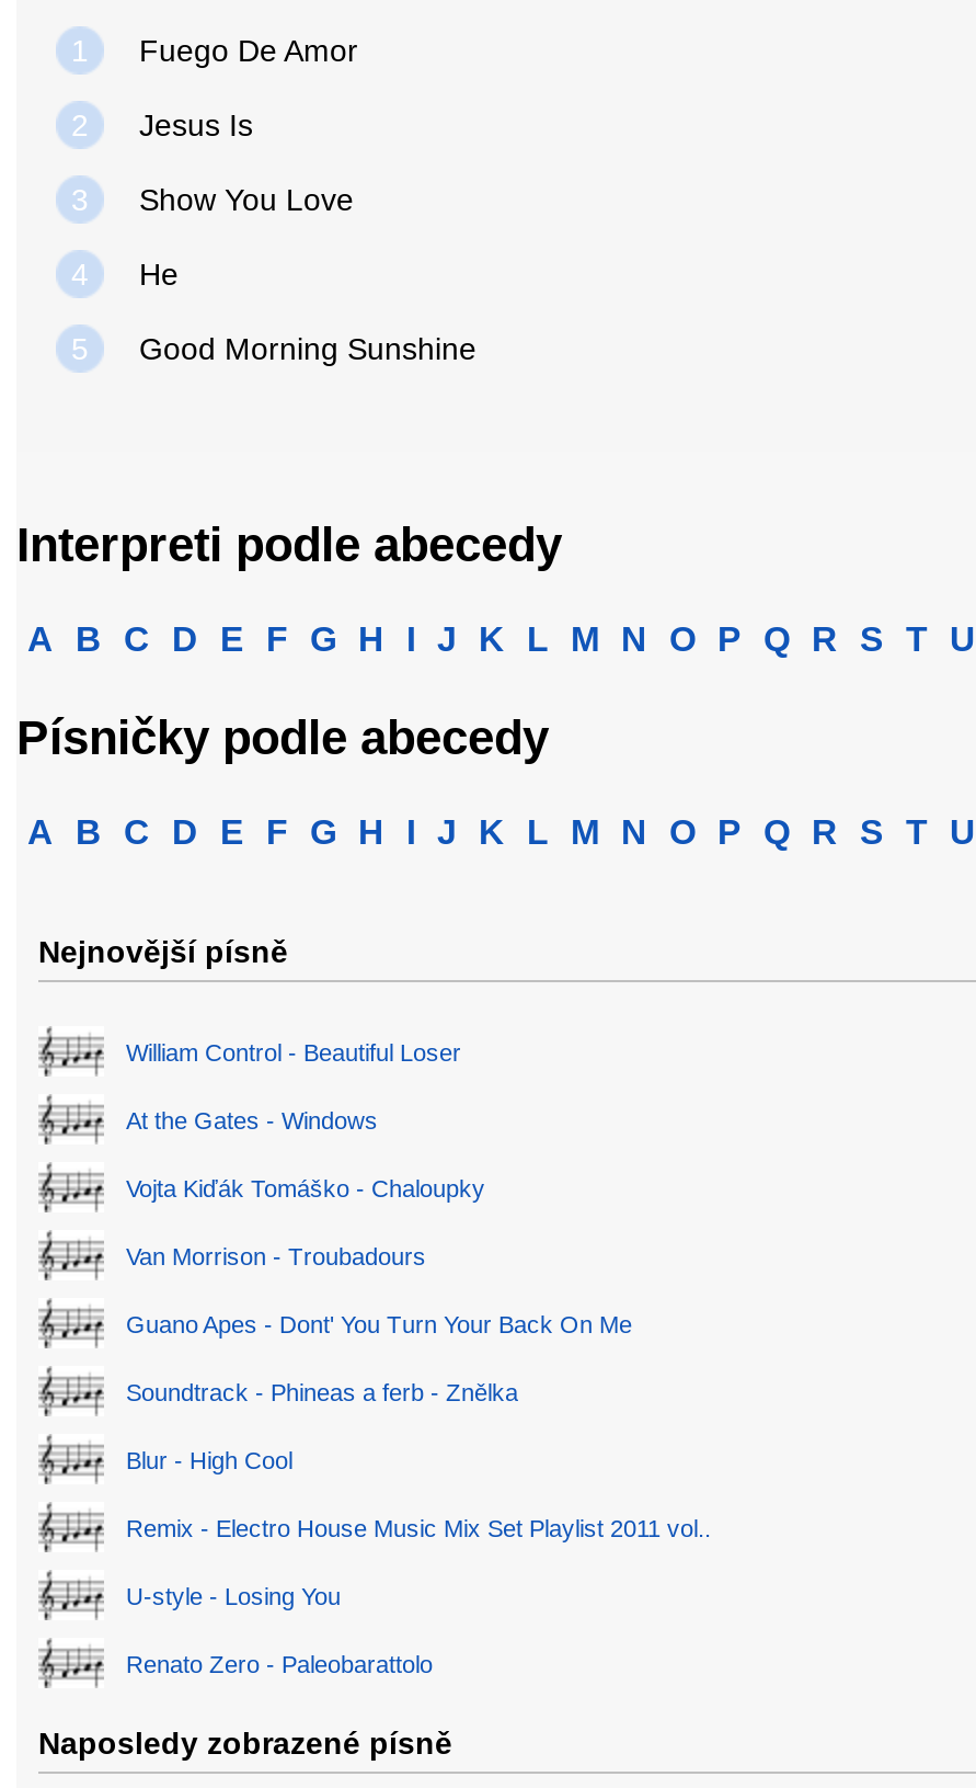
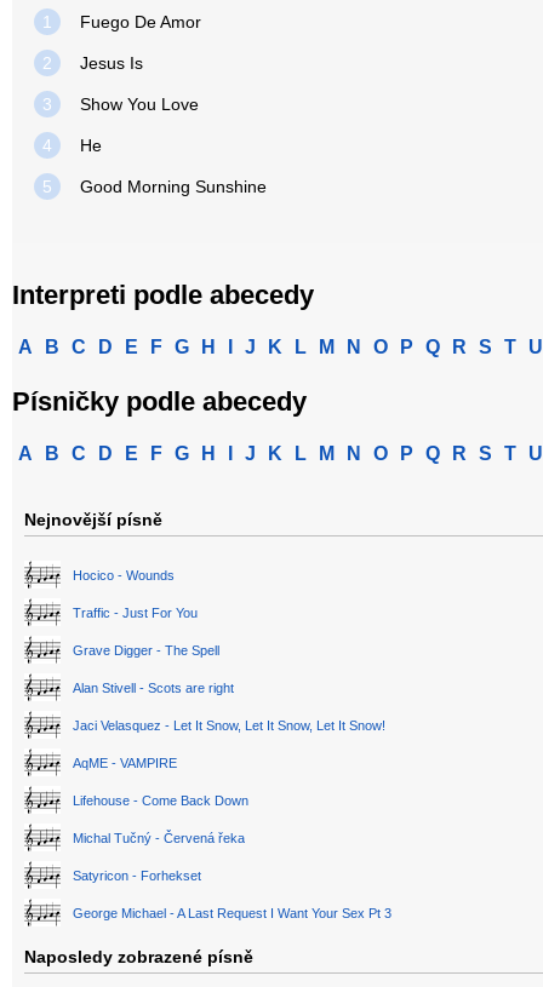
[126,1039,461,1066] William Control - Beautiful Loser -> [73,568,175,583] Hocico - Wounds
[126,1107,378,1134] At the Gates - Windows -> [73,606,198,620] Traffic - Just For You
[126,1175,485,1202] Vojta Kiďák Tomáško - Chaloupky -> [73,643,219,658] Grave Digger - The Spell
[126,1243,426,1269] Van Morrison - Troubadours -> [73,681,234,695] Alan Stivell - Scots are right
[126,1311,632,1337] Guano Apes - Dont' You Turn Your Back On Me -> [73,718,385,733] Jaci Velasquez - Let It Snow, Let It Snow, Let It Snow!
[126,1379,518,1405] Soundtrack - Phineas a ferb - Znělka -> [73,756,177,770] AqME - VAMPIRE
[126,1447,292,1473] Blur - High Cool -> [73,793,248,808] Lifehouse - Come Back Down
[126,1515,711,1541] Remix - Electro House Music Mix Set Playlist 2011 vol.. -> [73,831,245,845] Michal Tučný - Červená řeka
[126,1583,341,1609] U-style - Losing You -> [73,868,201,883] Satyricon - Forhekset
[126,1651,433,1677] Renato Zero - Paleobarattolo -> [73,906,391,920] George Michael - A Last Request I Want Your Sex Pt 3

